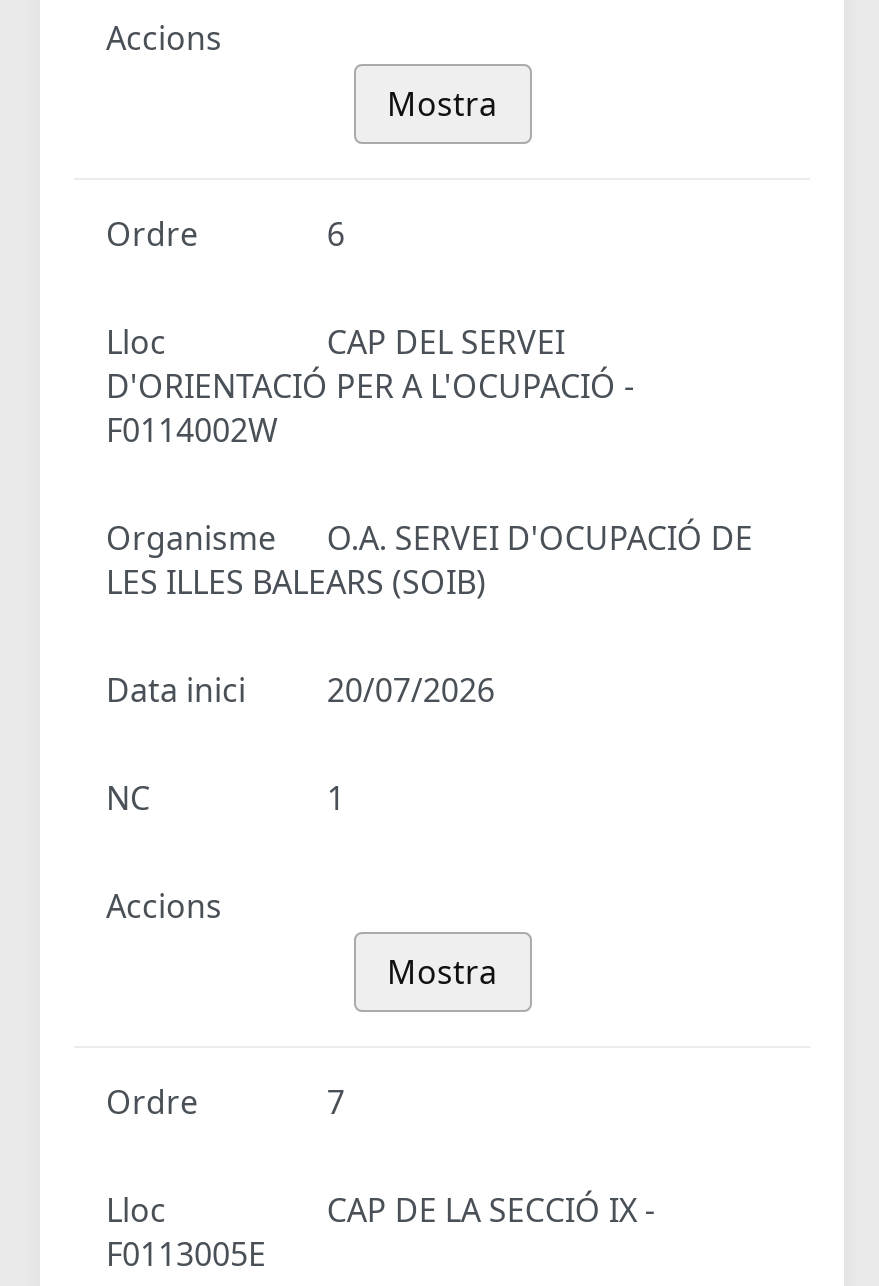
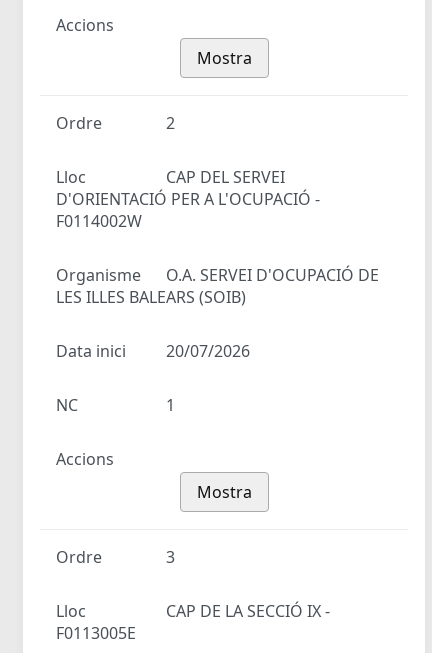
[327,213,345,257] 6 -> [166,112,175,134] 2
[327,1081,345,1125] 7 -> [166,546,175,568] 3

